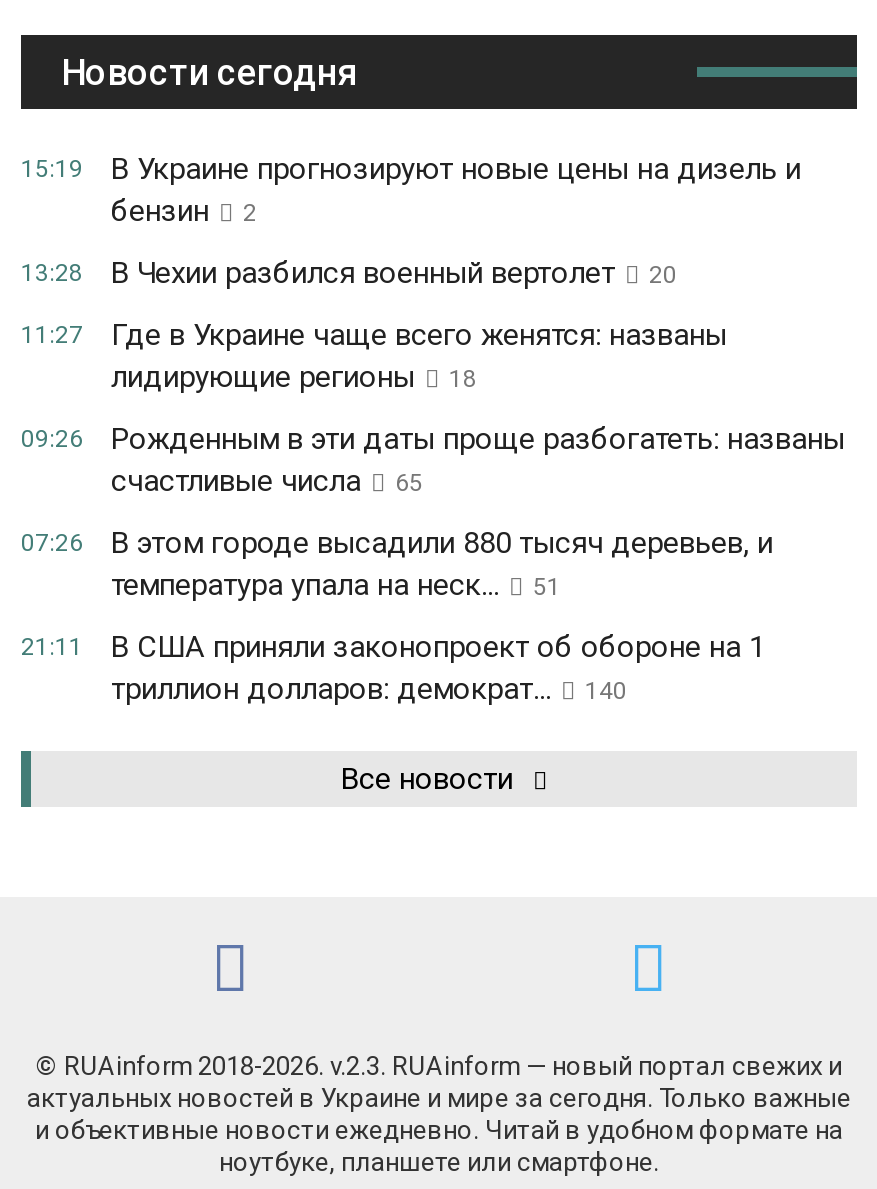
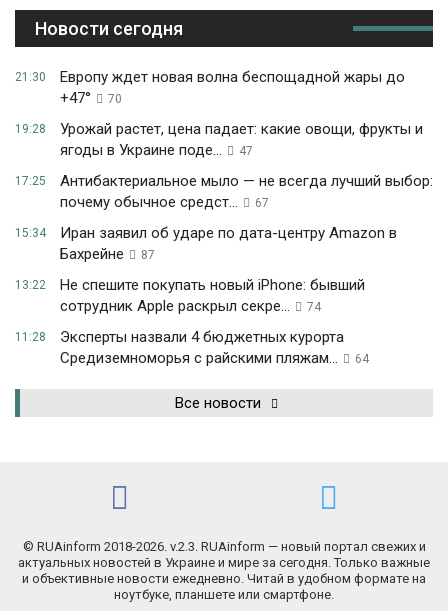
[21,151,801,229] 15:19 | В Украине прогнозируют новые цены на дизель и | бензин | 2 -> [15,68,405,107] 21:30 | Европу ждет новая волна беспощадной жары до | +47° | 70
[21,255,677,291] 13:28 | В Чехии разбился военный вертолет | 20 -> [15,120,423,159] 19:28 | Урожай растет, цена падает: какие овощи, фрукты и | ягоды в Украине поде... | 47
[21,317,727,395] 11:27 | Где в Украине чаще всего женятся: названы | лидирующие регионы | 18 -> [15,172,433,211] 17:25 | Антибактериальное мыло — не всегда лучший выбор: | почему обычное средст... | 67
[21,421,845,499] 09:26 | Рожденным в эти даты проще разбогатеть: названы | счастливые числа | 65 -> [15,224,397,263] 15:34 | Иран заявил об ударе по дата-центру Amazon в | Бахрейне | 87
[21,525,773,603] 07:26 | В этом городе высадили 880 тысяч деревьев, и | температура упала на неск... | 51 -> [15,276,365,315] 13:22 | Не спешите покупать новый iPhone: бывший | сотрудник Apple раскрыл секре... | 74
[21,629,765,707] 21:11 | В США приняли законопроект об обороне на 1 | триллион долларов: демократ... | 140 -> [15,328,369,367] 11:28 | Эксперты назвали 4 бюджетных курорта | Средиземноморья с райскими пляжам... | 64

